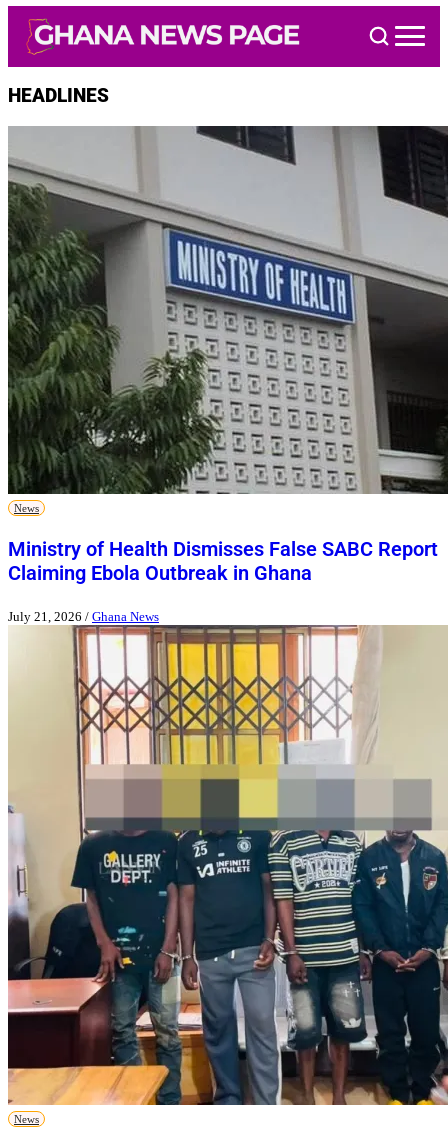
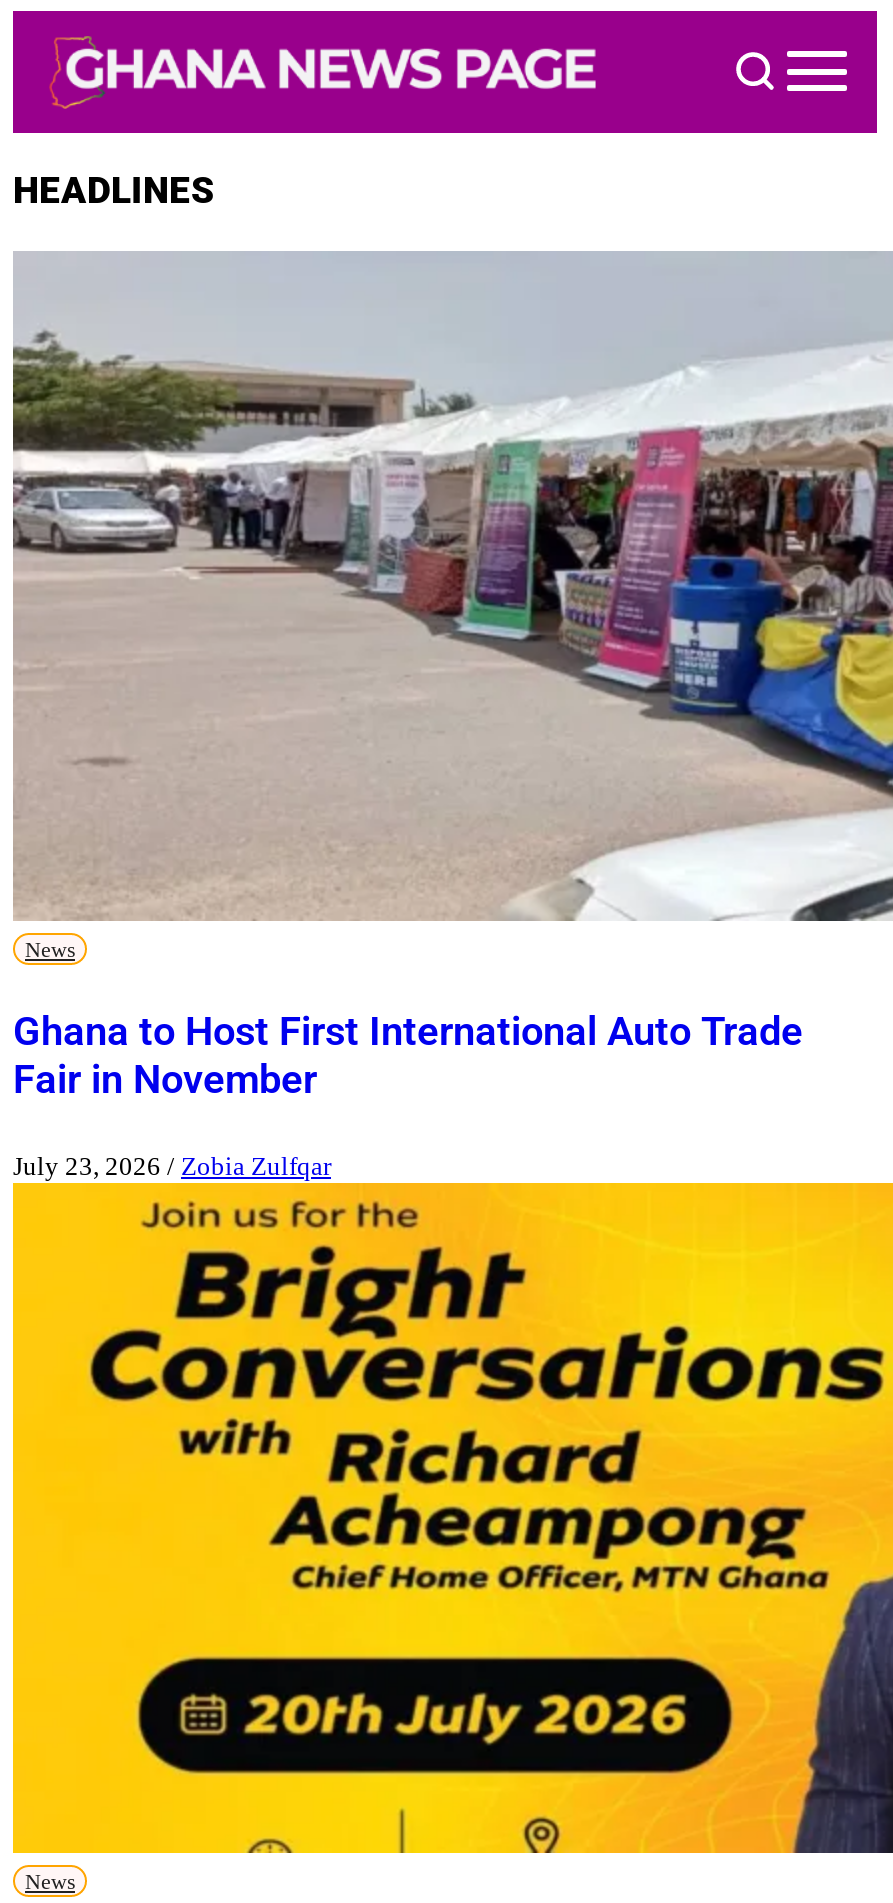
[7,125,445,495] [image] -> [13,251,887,921] [image]
[8,537,438,585] Ministry of Health Dismisses False SABC Report | Claiming Ebola Outbreak in Ghana -> [13,1008,803,1104] Ghana to Host First International Auto Trade | Fair in November
[8,609,159,624] July 21, 2026 / Ghana News -> [13,1150,331,1180] July 23, 2026 / Zobia Zulfqar
[7,624,445,1106] [image] -> [11,1181,887,1855] [image]

